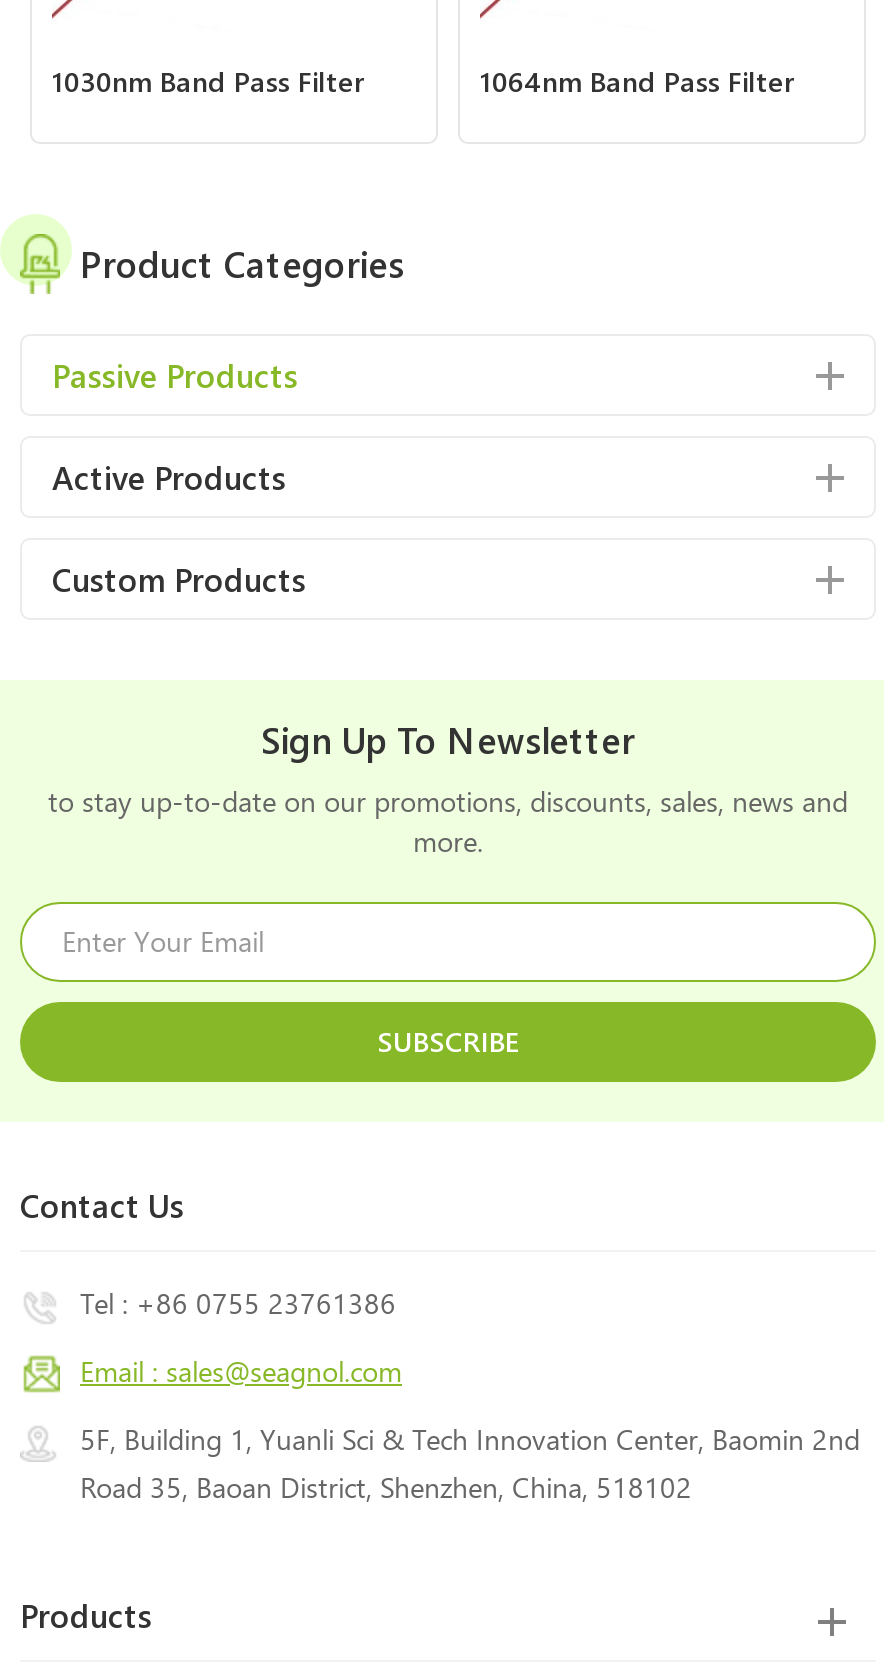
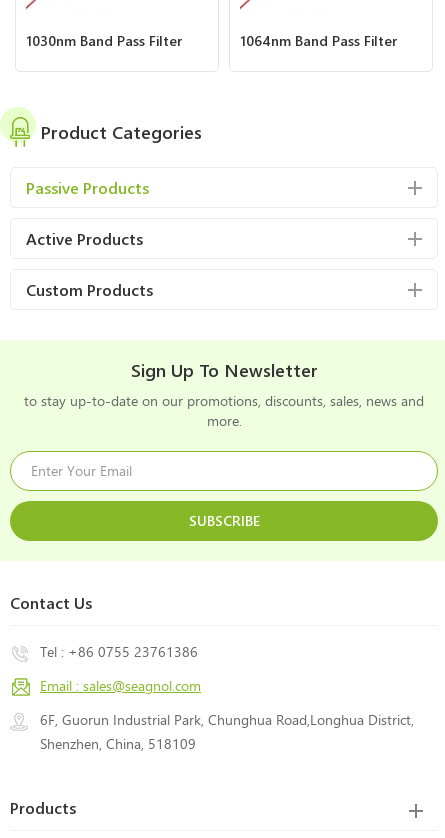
[80,1420,860,1506] 5F, Building 1, Yuanli Sci & Tech Innovation Center, Baomin 2nd | Road 35, Baoan District, Shenzhen, China, 518102 -> [40,710,414,753] 6F, Guorun Industrial Park, Chunghua Road,Longhua District, | Shenzhen, China, 518109

